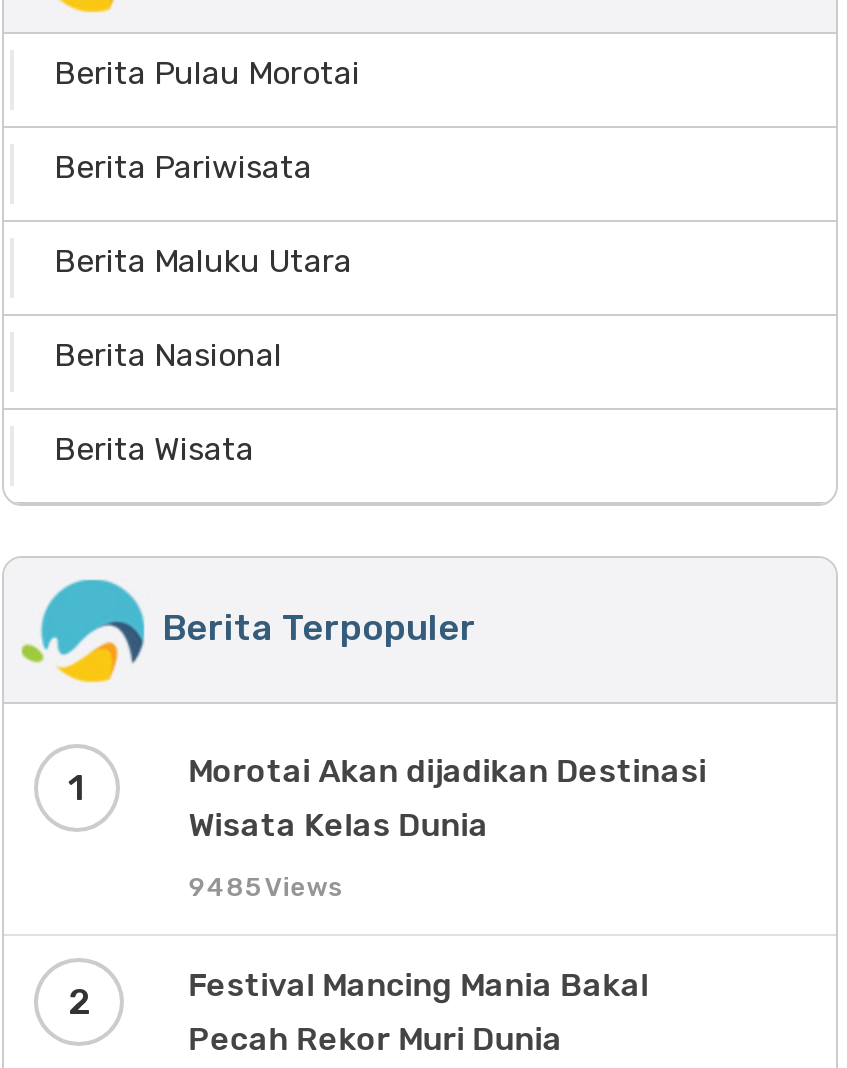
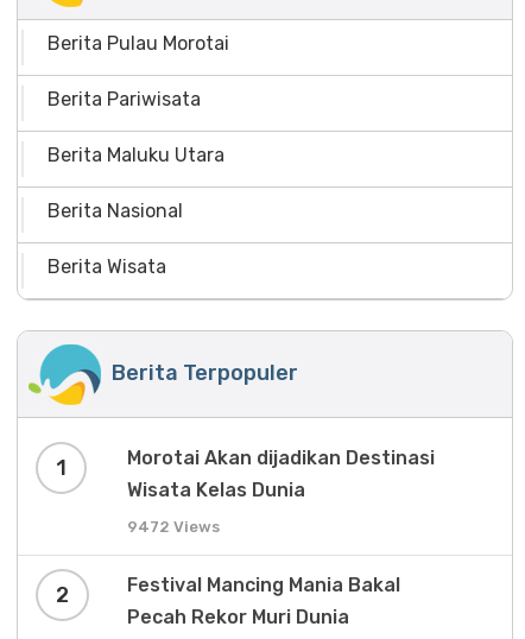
[188,871,342,901] 9485 Views -> [127,517,220,535] 9472 Views

